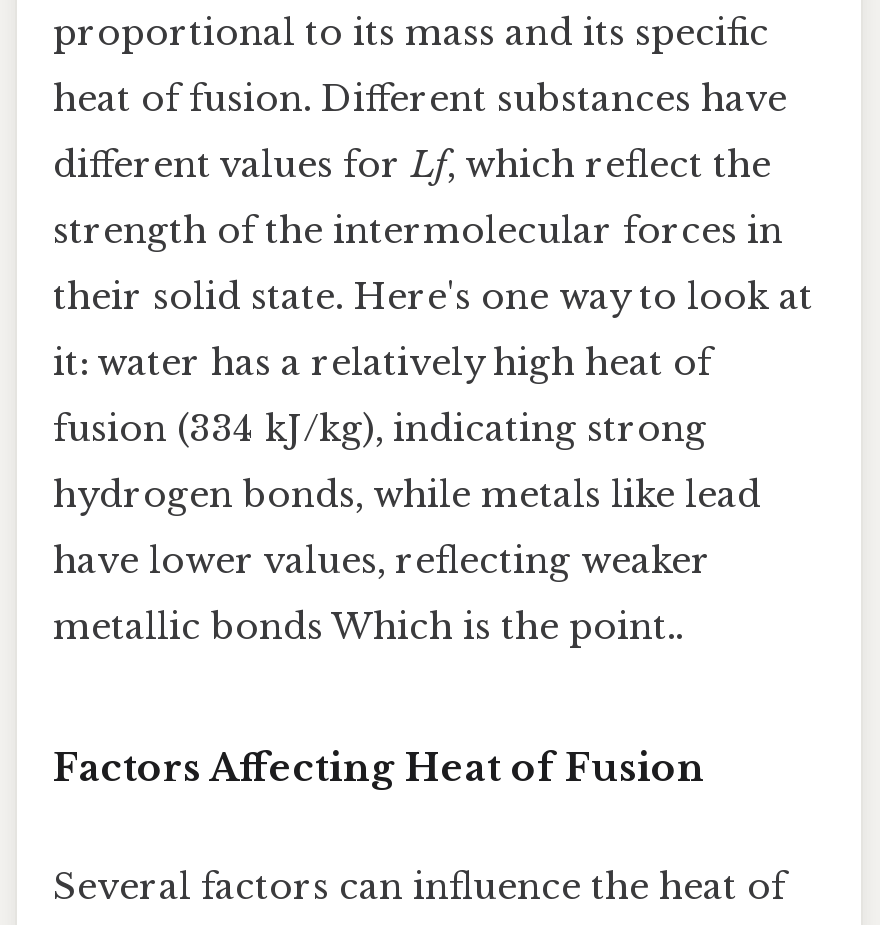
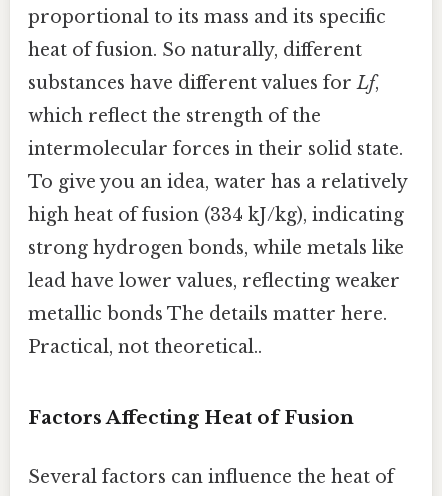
[53,77,813,649] heat of fusion. Different substances have | different values for Lf, which reflect the | strength of the intermolecular forces in | their solid state. Here's one way to look at | it: water has a relatively high heat of | fusion (334 kJ/kg), indicating strong | hydrogen bonds, while metals like lead | have lower values, reflecting weaker | metallic bonds Which is the point.. -> [28,39,407,358] heat of fusion. So naturally, different | substances have different values for Lf, | which reflect the strength of the | intermolecular forces in their solid state. | To give you an idea, water has a relatively | high heat of fusion (334 kJ/kg), indicating | strong hydrogen bonds, while metals like | lead have lower values, reflecting weaker | metallic bonds The details matter here. | Practical, not theoretical..

